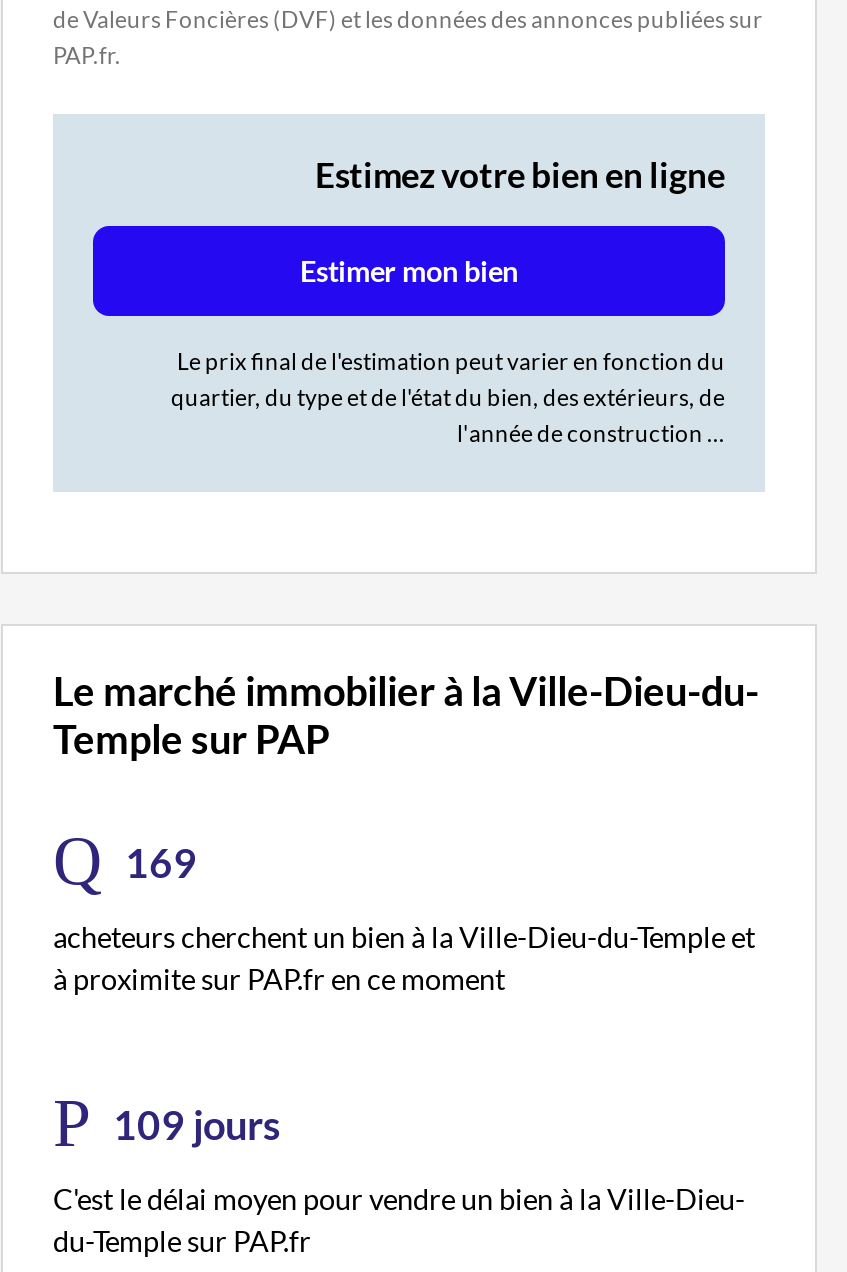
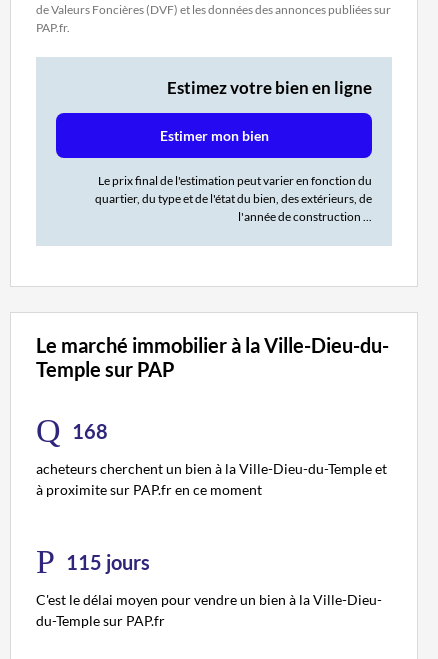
[117,837,197,885] 169 -> [68,419,108,443] 168
[105,1100,281,1148] 109 jours -> [62,550,150,574] 115 jours

